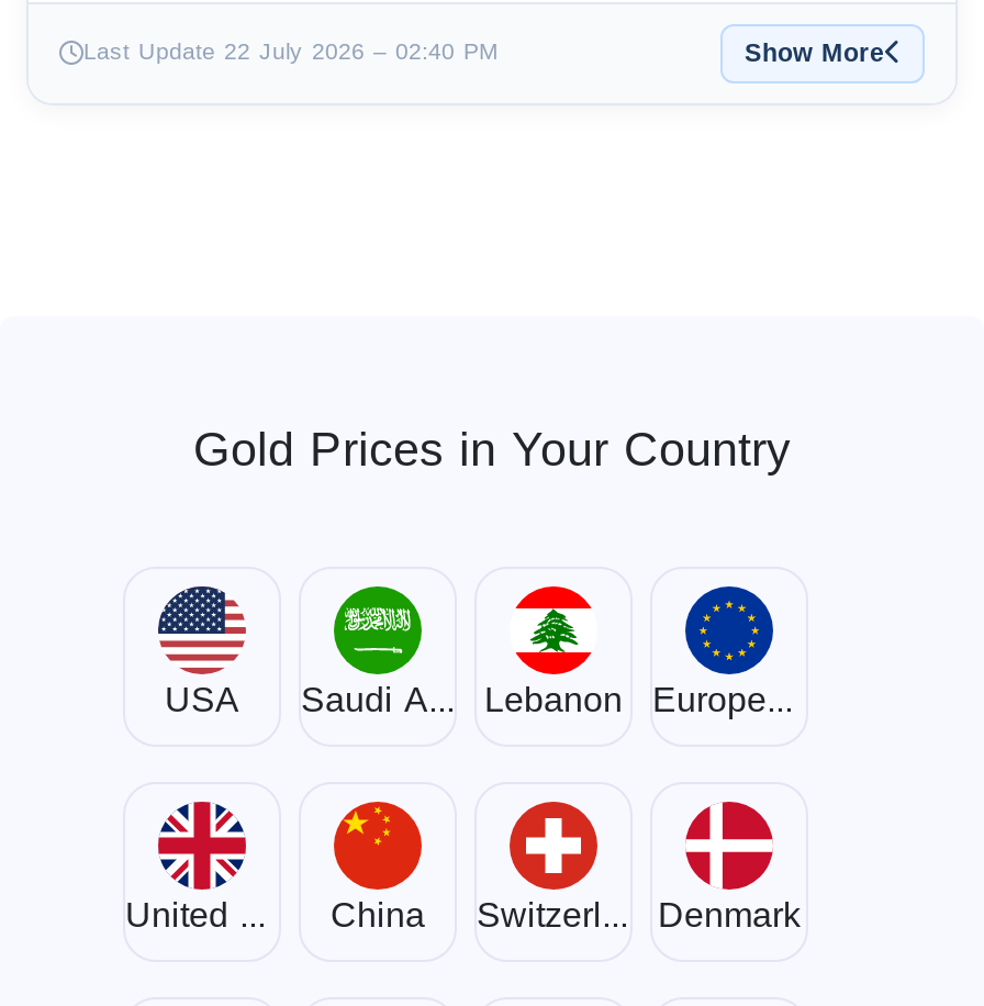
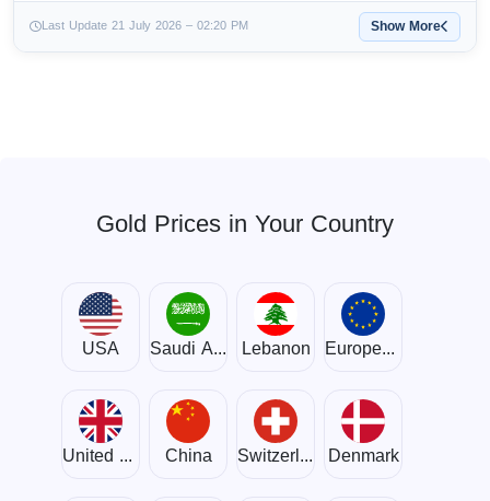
[83,29,499,75] Last Update 22 July 2026 – 02:40 PM -> [42,15,248,38] Last Update 21 July 2026 – 02:20 PM

